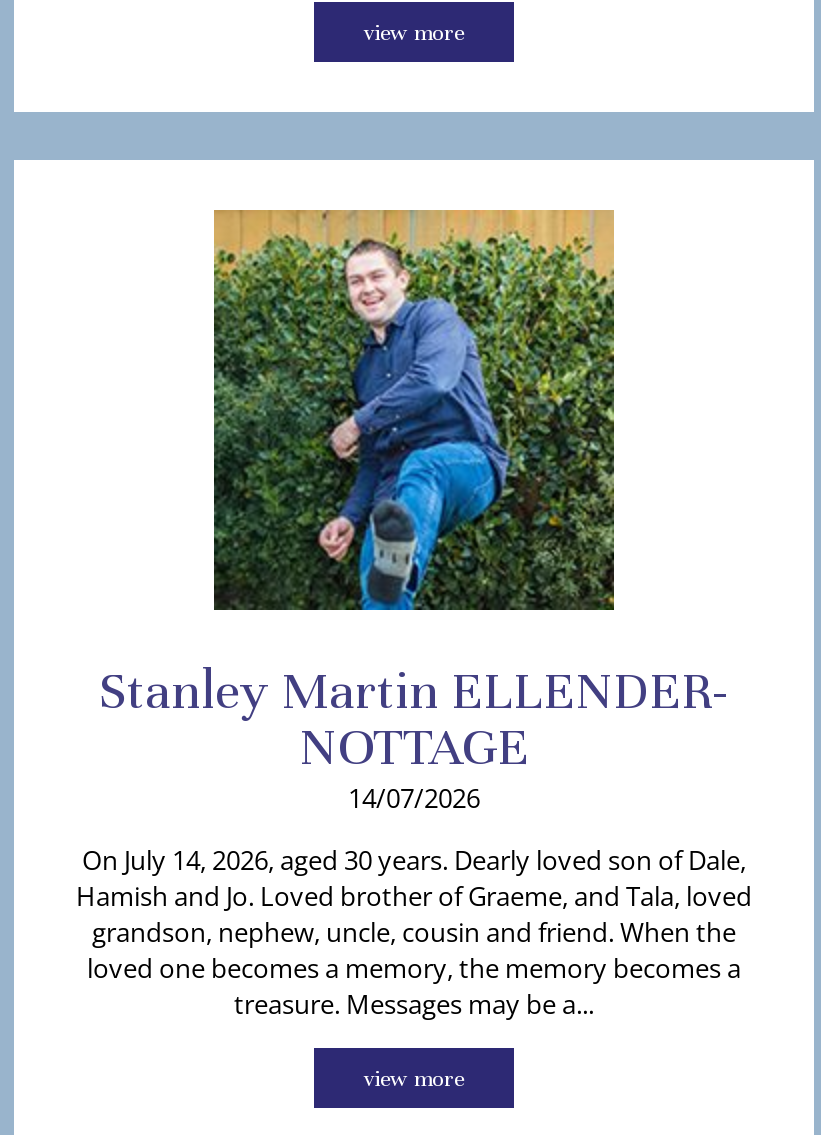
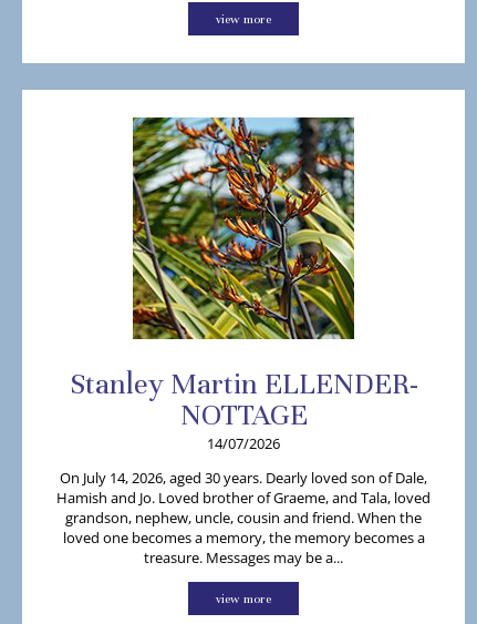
[212,208,616,612] [image] -> [132,116,355,340] [image]

